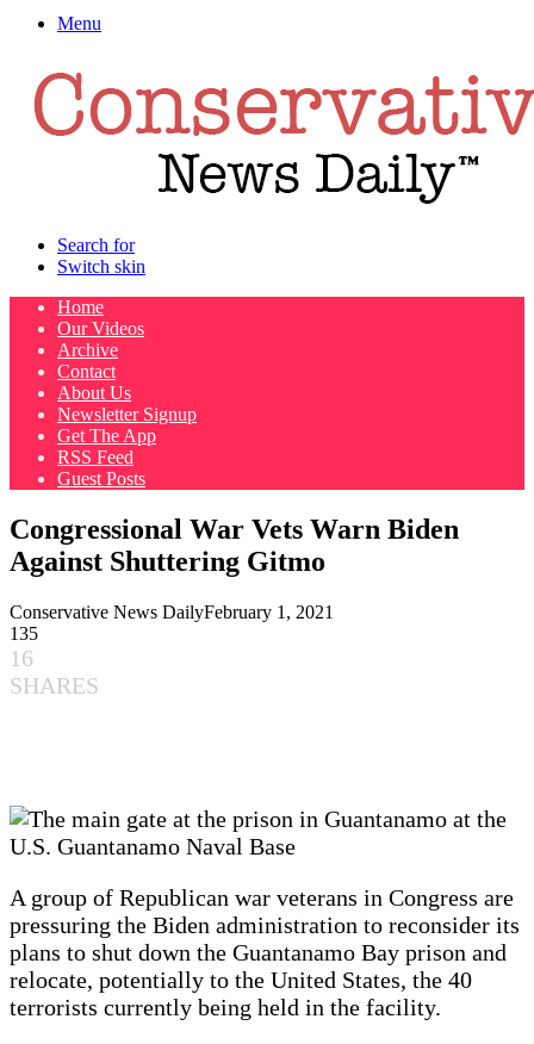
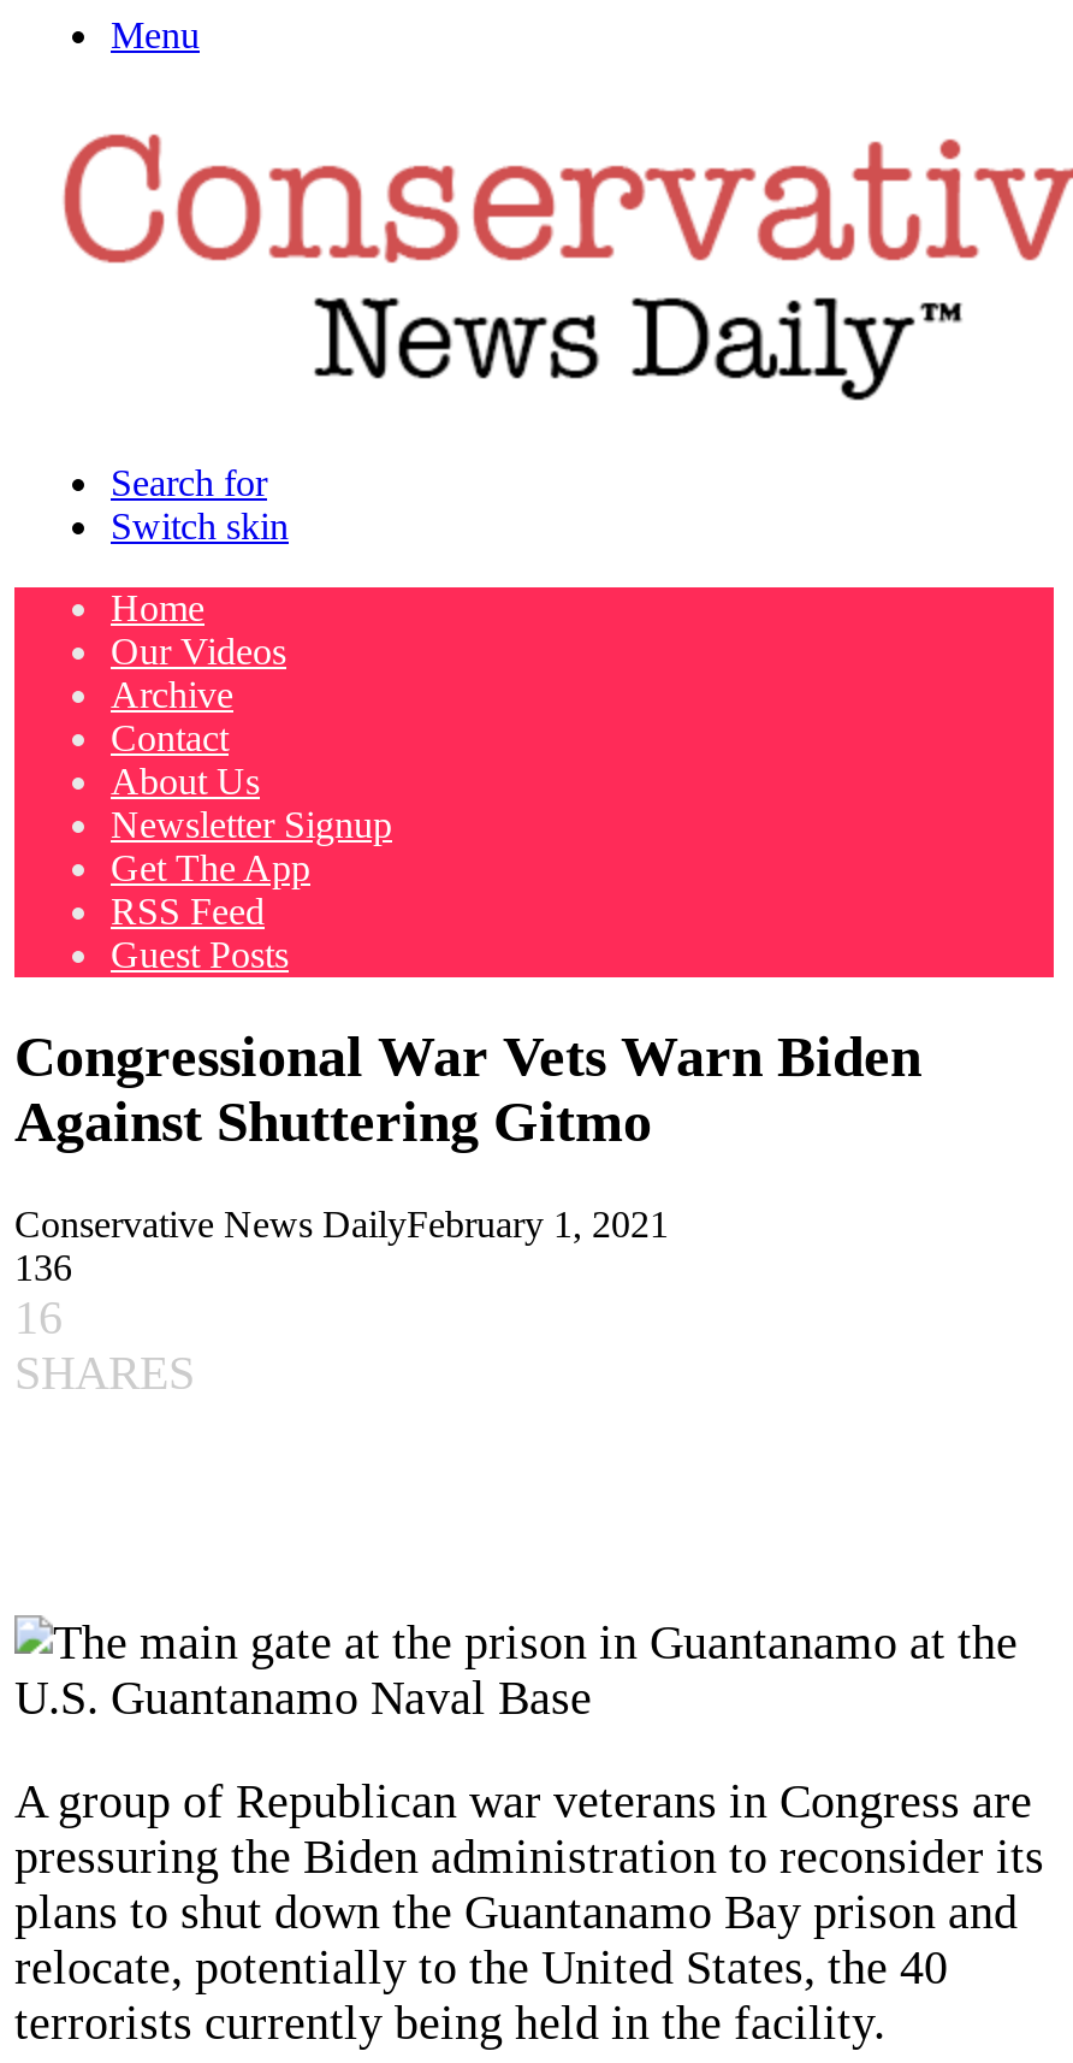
[10,623,38,643] 135 -> [14,1246,72,1287] 136

